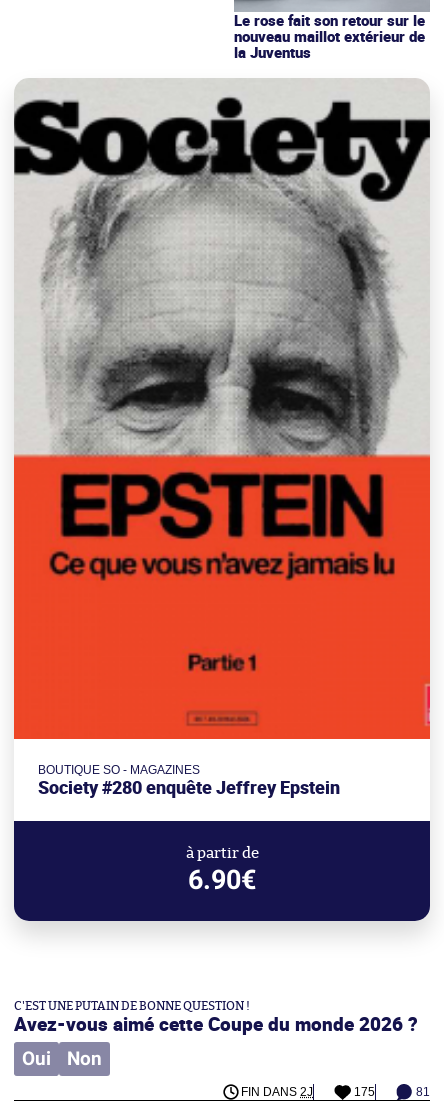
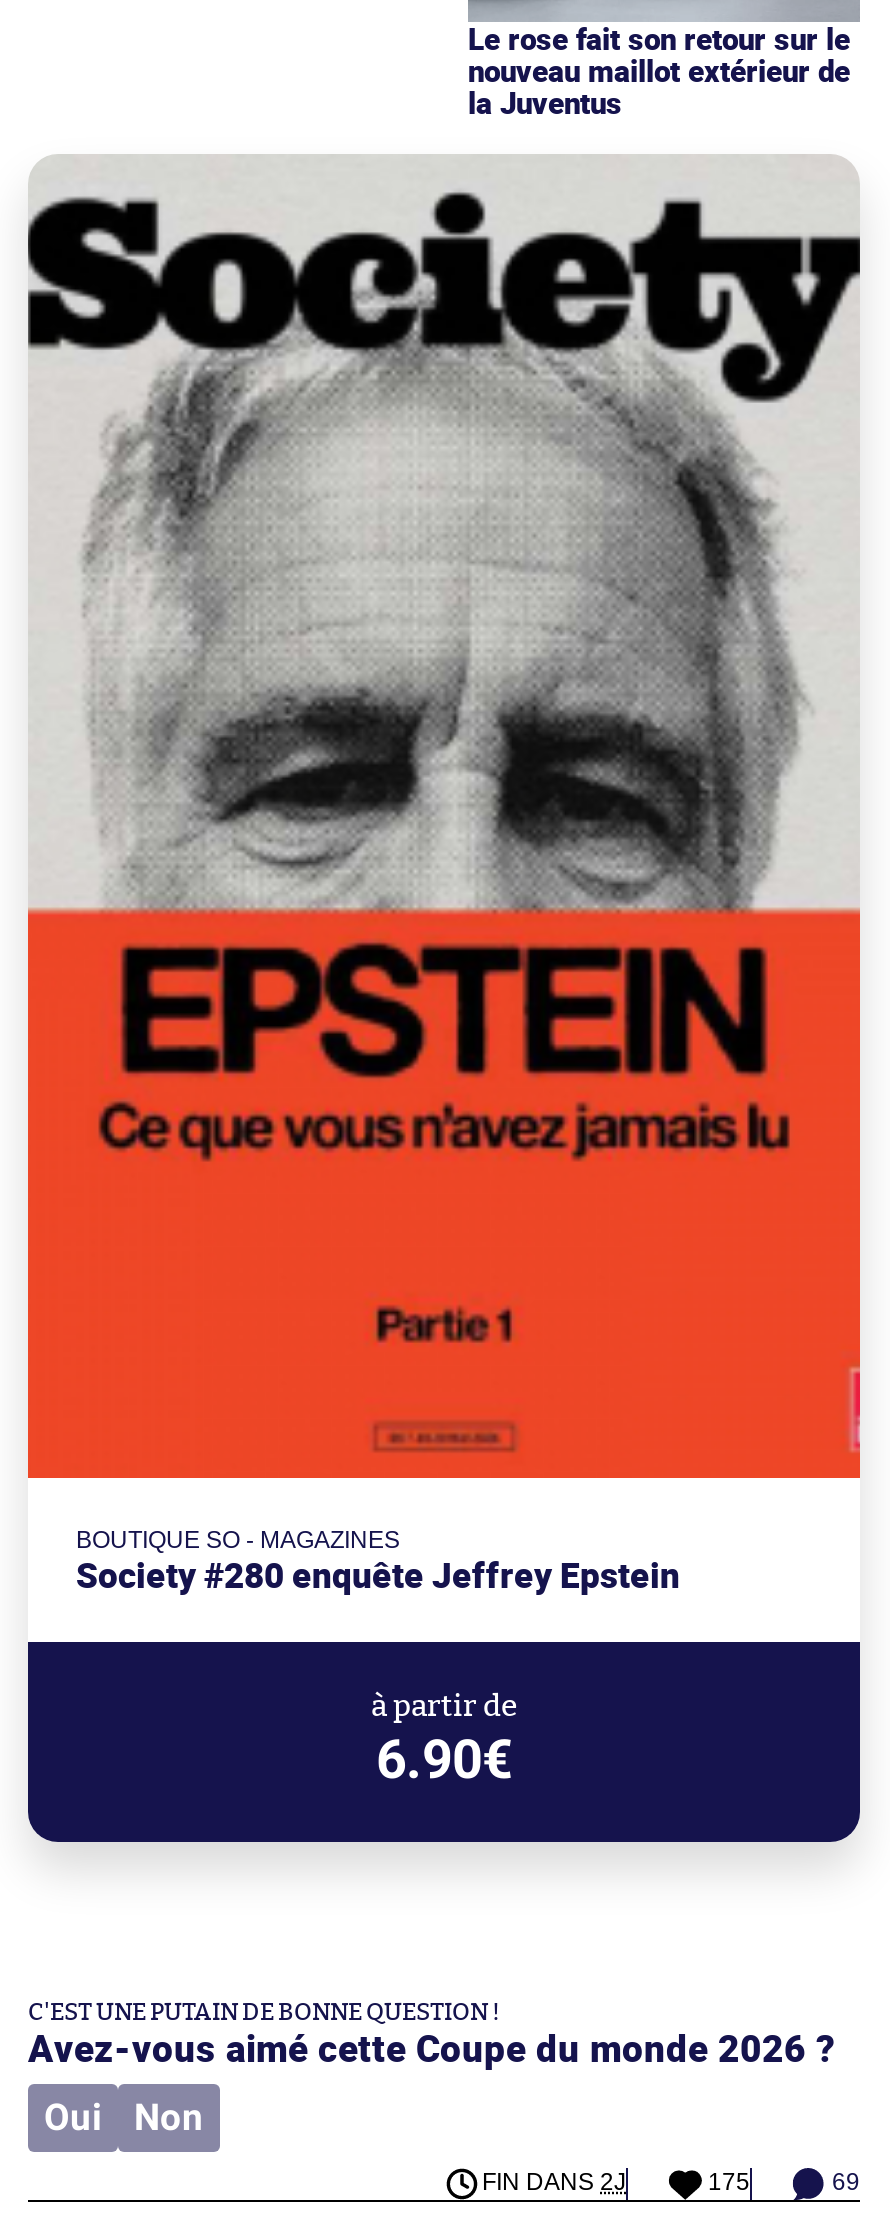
[416,1085,430,1099] 81 -> [832,2169,860,2197] 69

